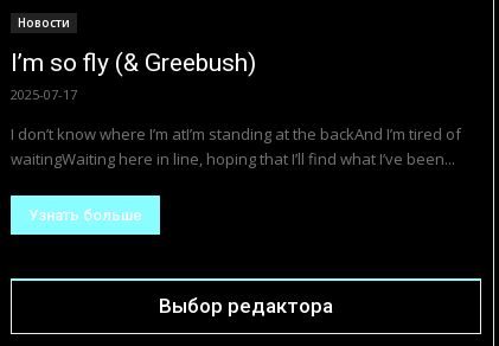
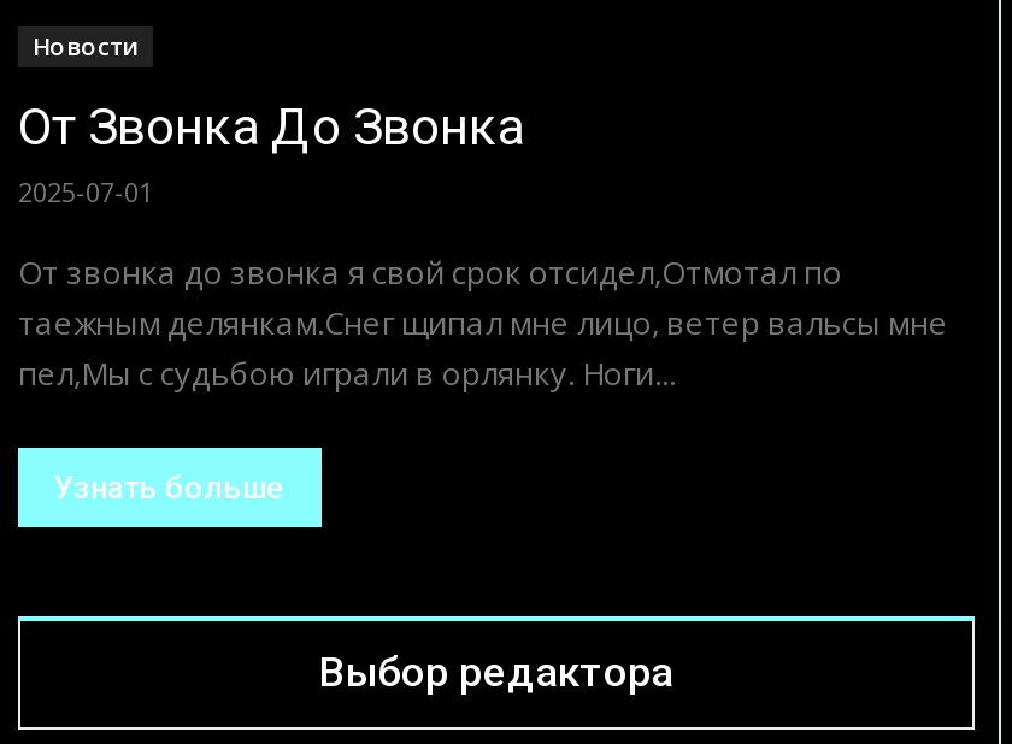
[11,48,256,102] I’m so fly (& Greebush) | 2025-07-17 -> [18,98,524,208] От Звонка До Звонка | 2025-07-01
[11,123,461,169] I don’t know where I’m atI’m standing at the backAnd I’m tired of | waitingWaiting here in line, hoping that I’ll find what I’ve been... -> [18,249,948,394] От звонка до звонка я свой срок отсидел,Отмотал по | таежным делянкам.Снег щипал мне лицо, ветер вальсы мне | пел,Мы с судьбою играли в орлянку. Ноги...

